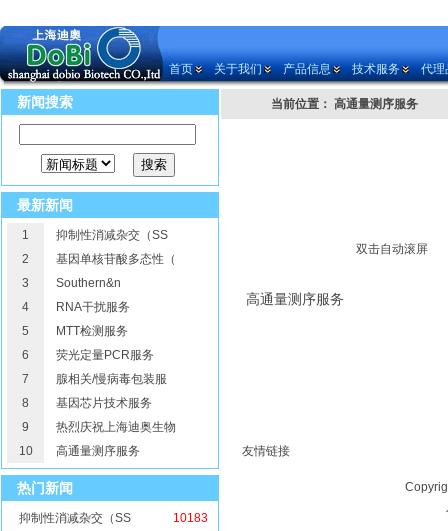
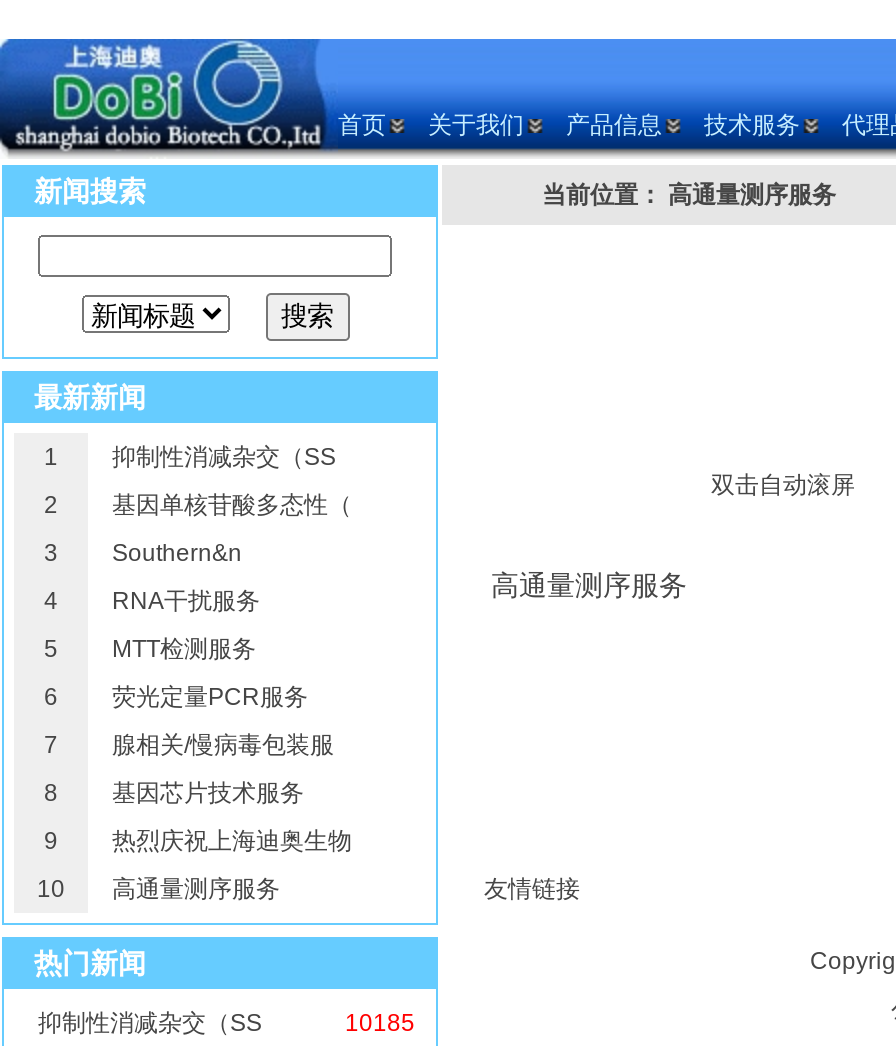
[172,511,207,525] 10183 -> [345,1009,415,1037] 10185

